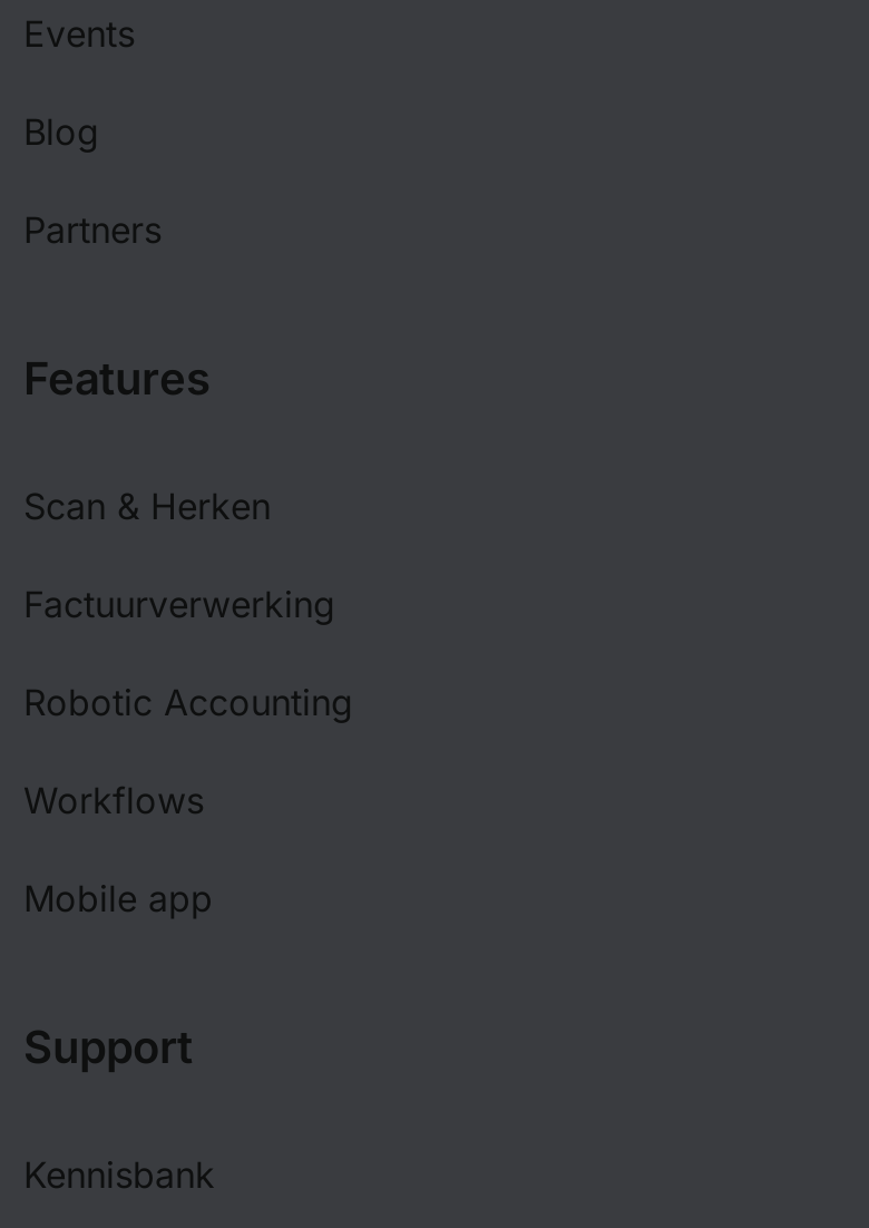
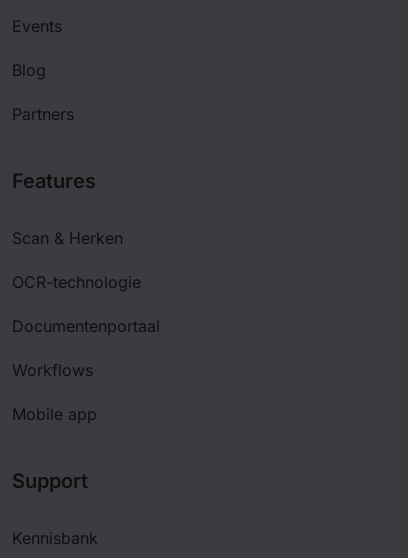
[23,581,335,626] Factuurverwerking -> [12,272,141,292] OCR-technologie
[23,679,353,724] Robotic Accounting -> [12,316,160,336] Documentenportaal

